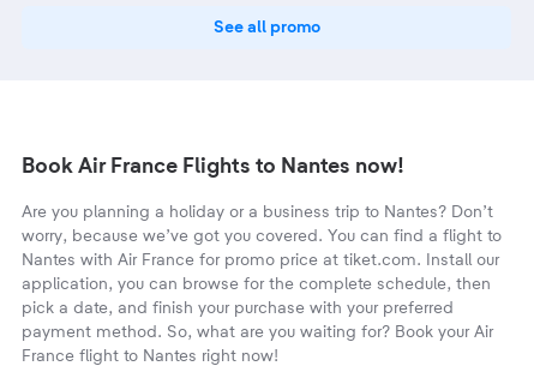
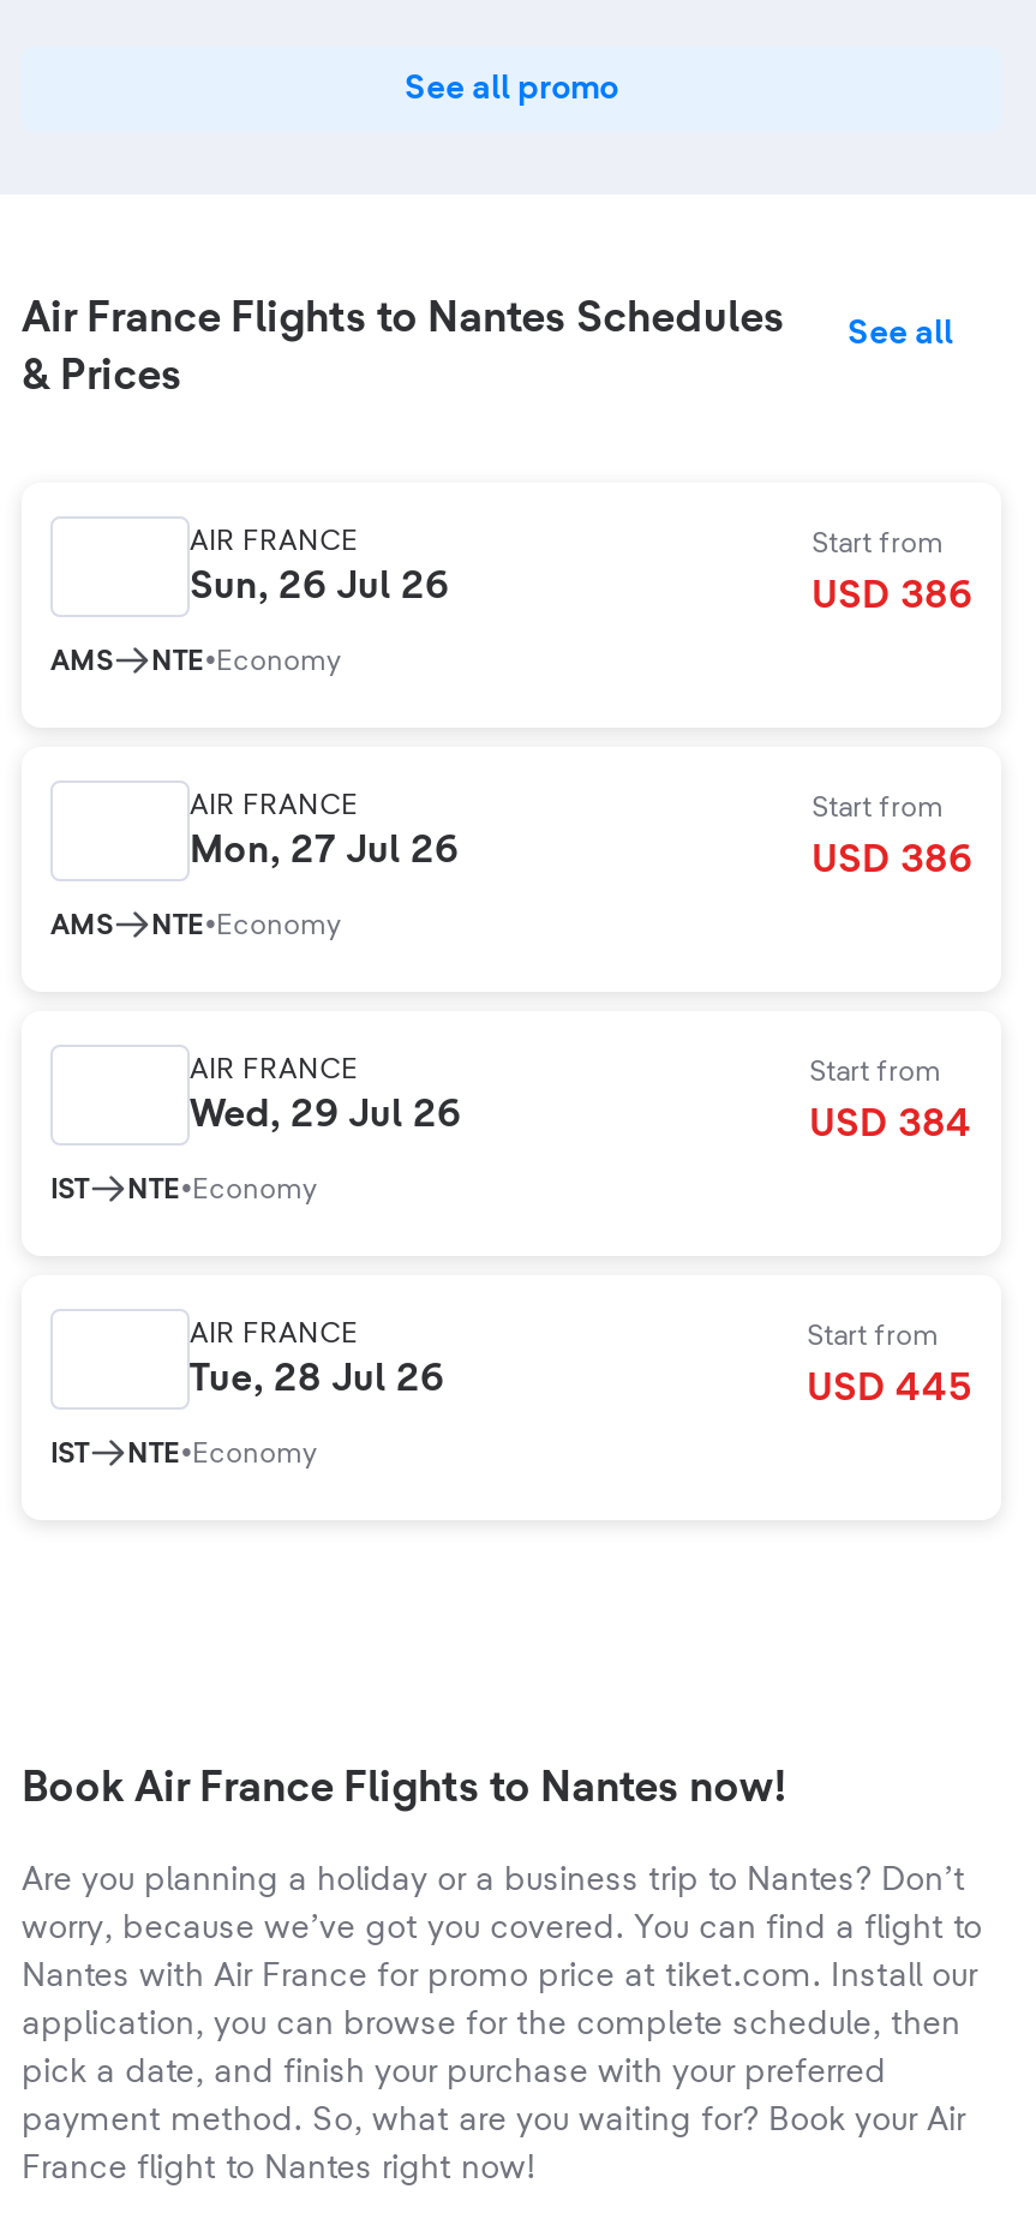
none -> [22,290,785,403] Air France Flights to Nantes Schedules | & Prices
none -> [50,523,972,679] Start from | USD 386 | AMS | NTE•Economy
none -> [50,787,972,943] Start from | USD 386 | AMS | NTE•Economy
none -> [50,1051,972,1207] Start from | USD 384 | IST | NTE•Economy
none -> [50,1315,972,1471] Start from | USD 445 | IST | NTE•Economy
none -> [190,520,449,609] AIR FRANCE | Sun, 26 Jul 26
none -> [190,785,459,873] AIR FRANCE | Mon, 27 Jul 26
none -> [190,1049,461,1138] AIR FRANCE | Wed, 29 Jul 26
none -> [190,1313,444,1402] AIR FRANCE | Tue, 28 Jul 26
none -> [848,311,953,355] See all

